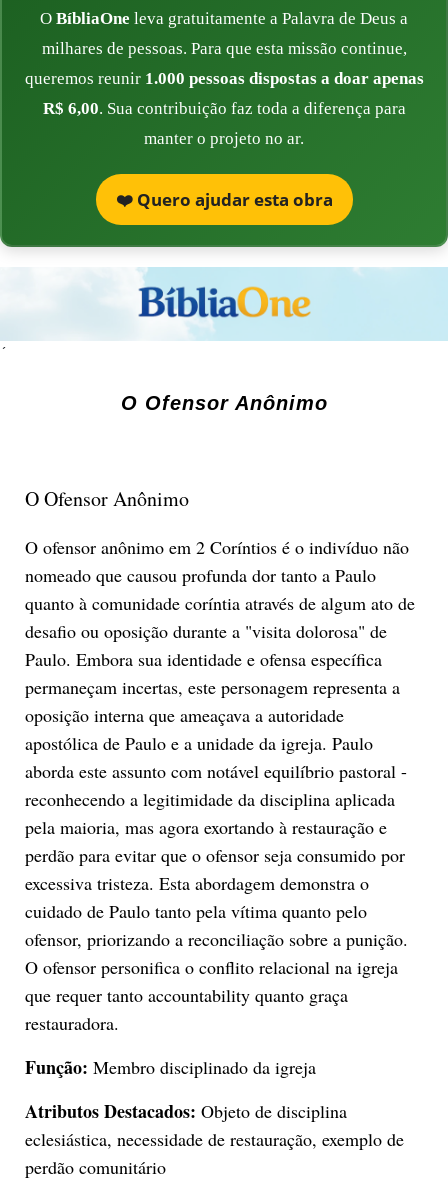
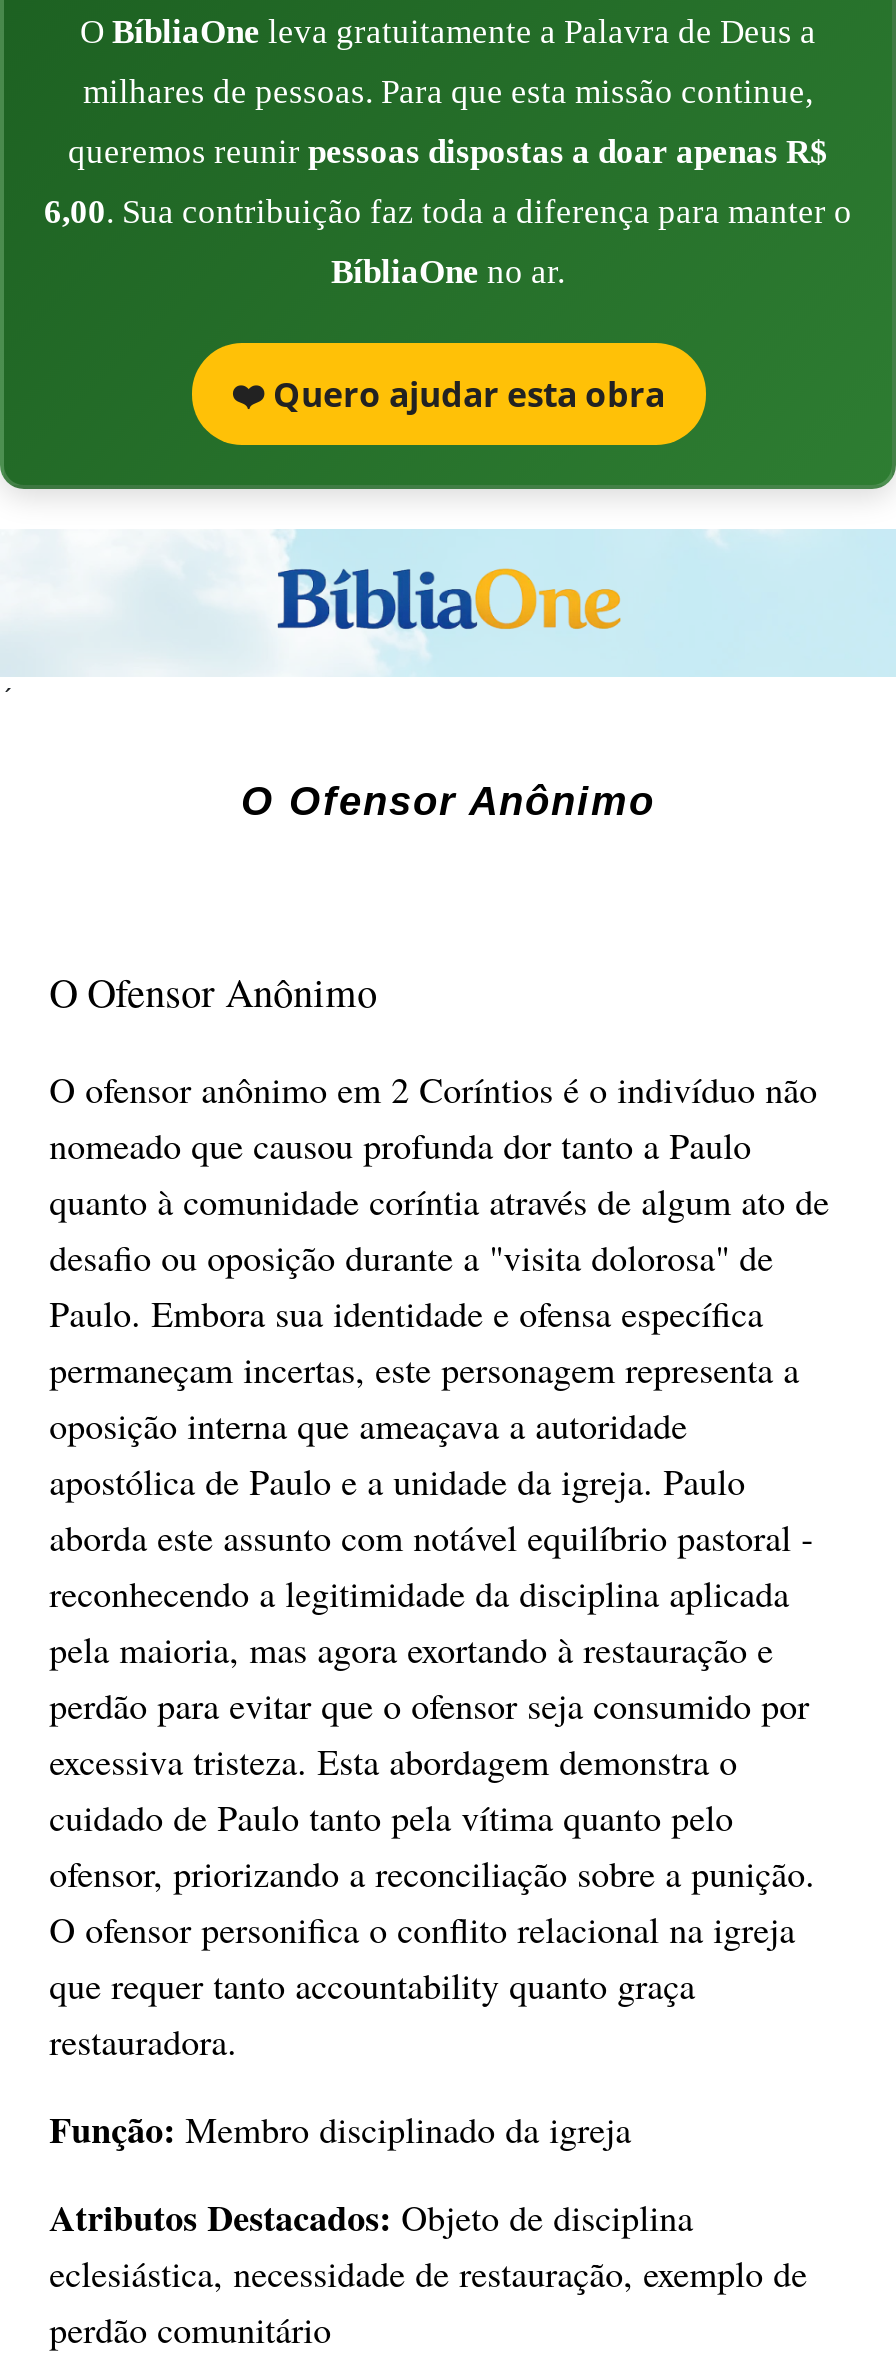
[24,69,423,88] queremos reunir 1.000 pessoas dispostas a doar apenas -> [68,133,828,171] queremos reunir pessoas dispostas a doar apenas R$
[42,99,405,118] R$ 6,00. Sua contribuição faz toda a diferença para -> [44,193,852,231] 6,00. Sua contribuição faz toda a diferença para manter o
[144,129,304,148] manter o projeto no ar. -> [331,253,565,291] BíbliaOne no ar.

